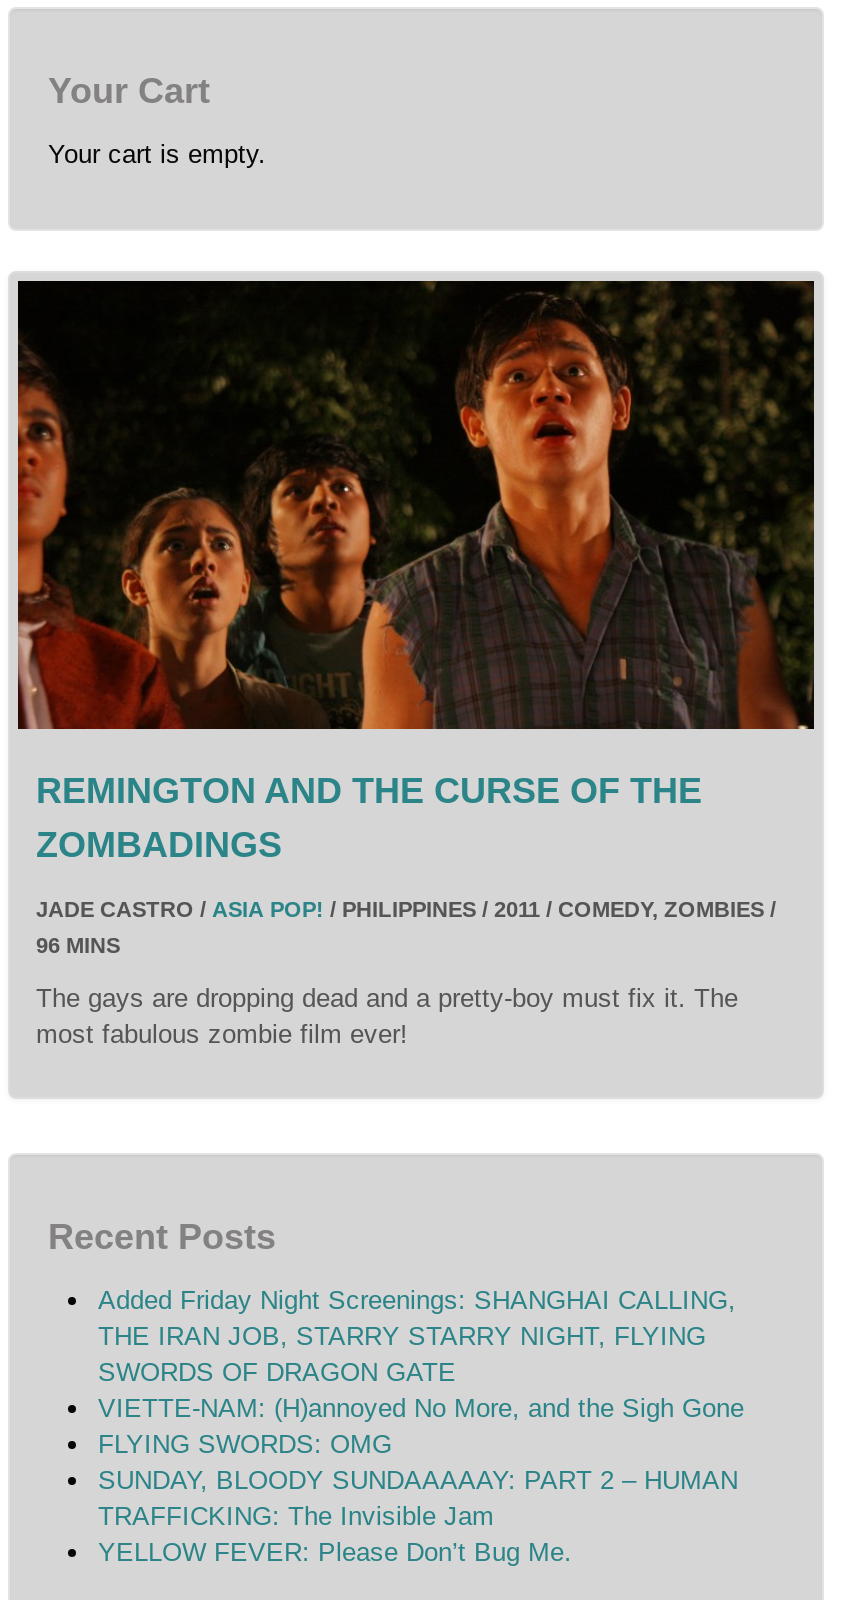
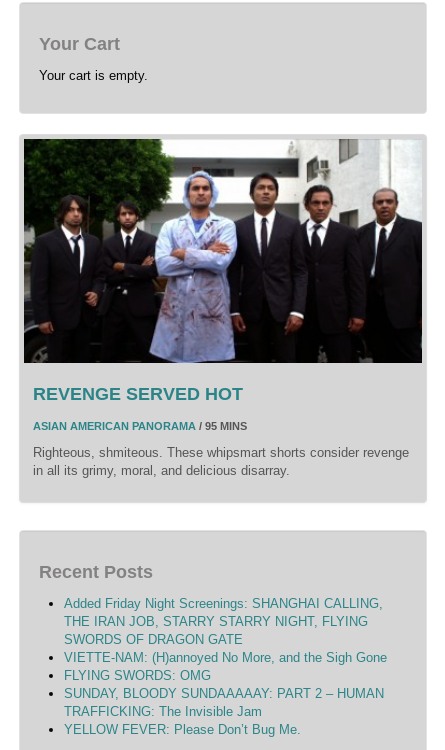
[16,279,816,1049] [image] | REMINGTON AND THE CURSE OF THE | ZOMBADINGS | JADE CASTRO / ASIA POP! / PHILIPPINES / 2011 / COMEDY, ZOMBIES / | 96 MINS | The gays are dropping dead and a pretty-boy must fix it. The | most fabulous zombie film ever! -> [23,139,422,478] [image] | REVENGE SERVED HOT | ASIAN AMERICAN PANORAMA / 95 MINS | Righteous, shmiteous. These whipsmart shorts consider revenge | in all its grimy, moral, and delicious disarray.

